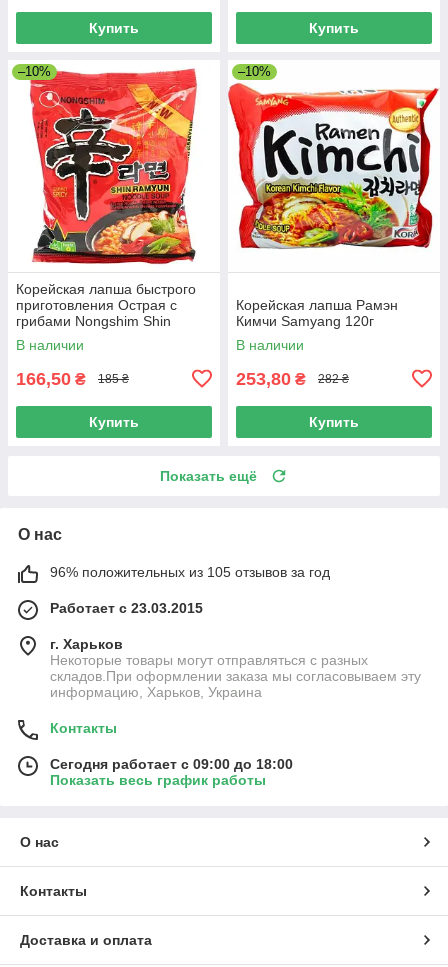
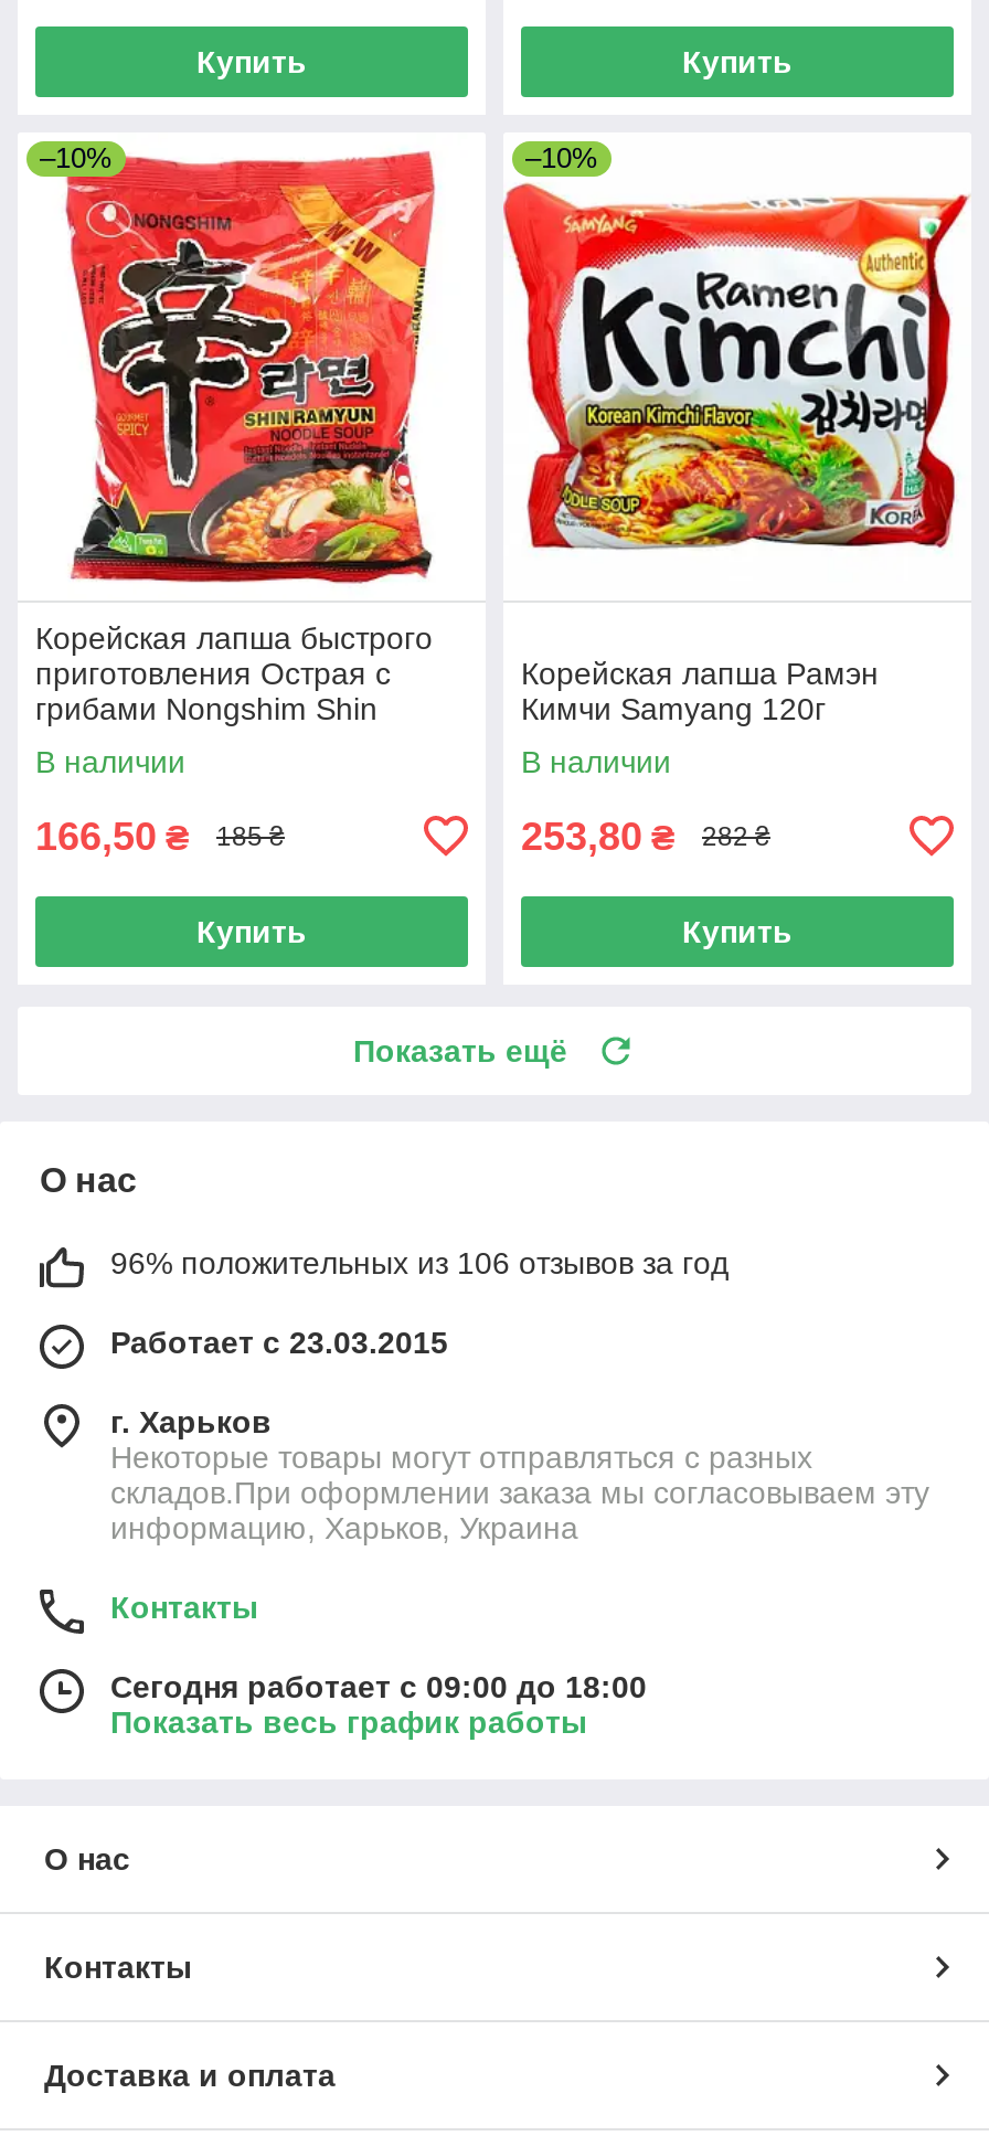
[50,564,330,580] 96% положительных из 105 отзывов за год -> [110,1245,729,1280] 96% положительных из 106 отзывов за год

